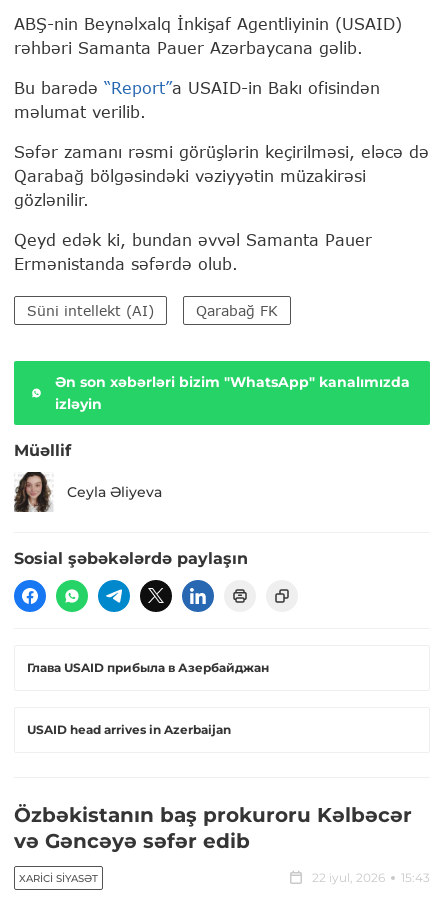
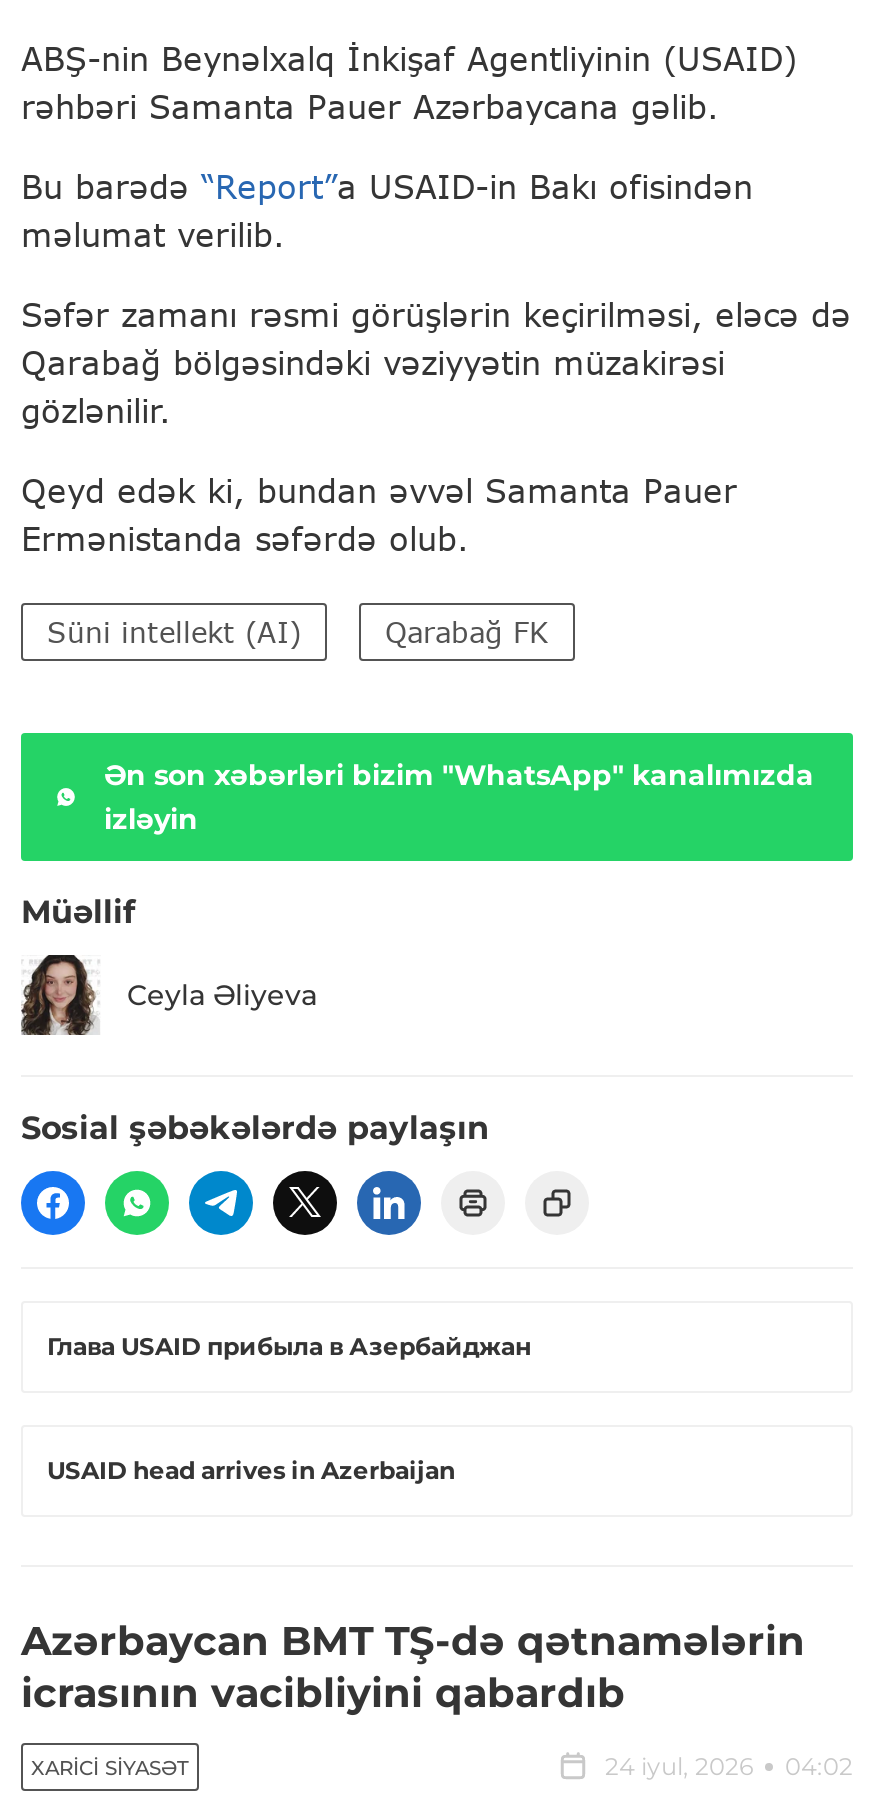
[14,803,412,853] Özbəkistanın baş prokuroru Kəlbəcər | və Gəncəyə səfər edib -> [21,1618,805,1718] Azərbaycan BMT TŞ-də qətnamələrin | icrasının vacibliyini qabardıb
[312,870,430,885] 22 iyul, 2026 | 15:43 -> [605,1752,853,1782] 24 iyul, 2026 | 04:02

